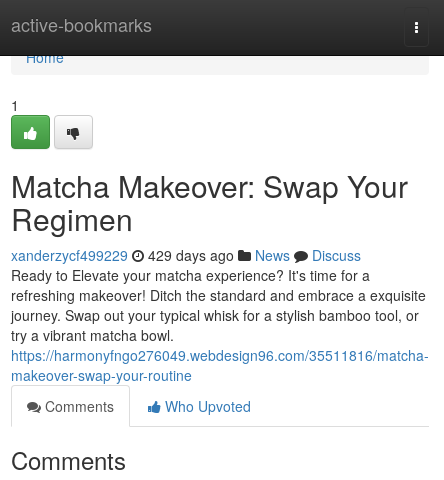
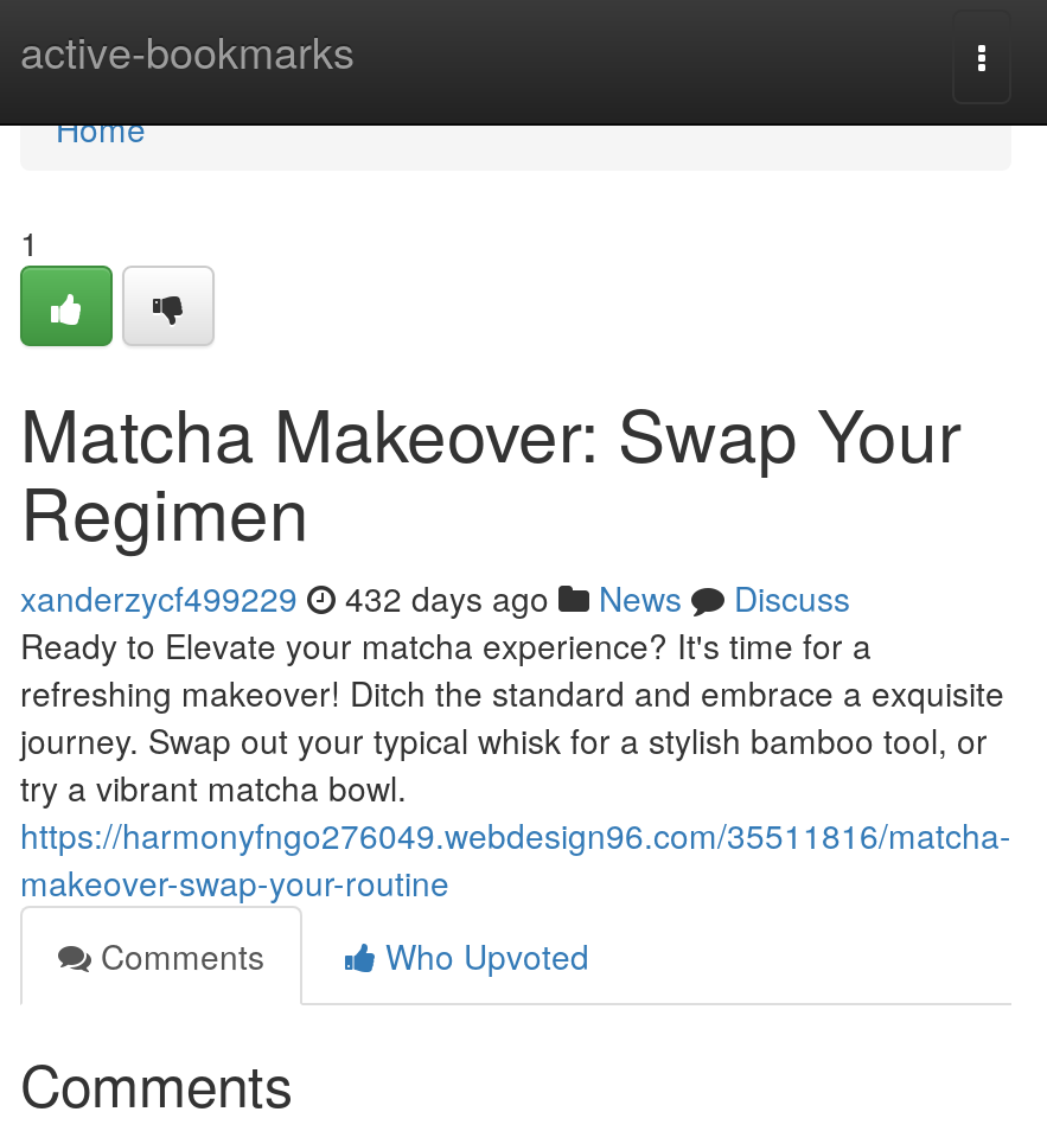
[11,245,361,265] xanderzycf499229 429 days ago News Discuss -> [20,574,850,621] xanderzycf499229 432 days ago News Discuss

